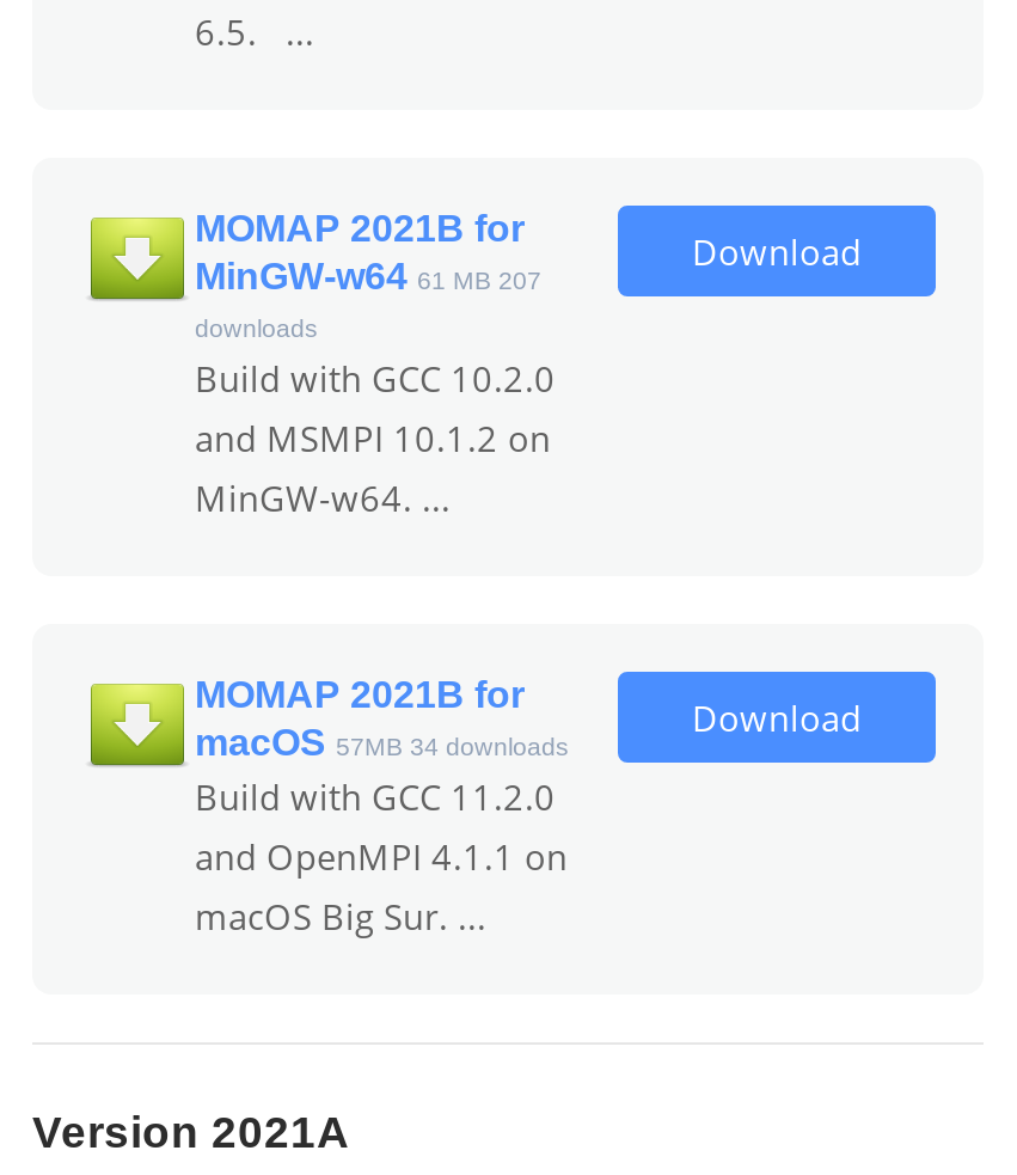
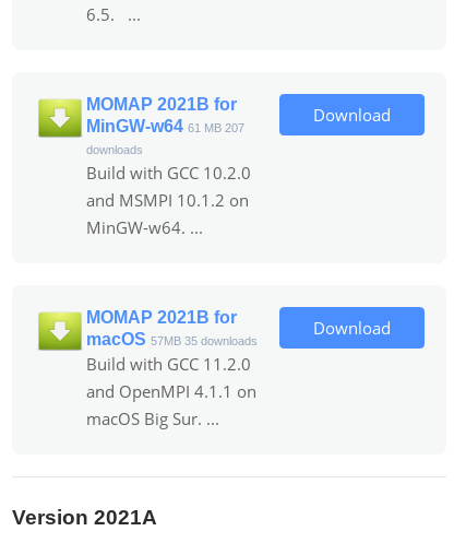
[195,721,570,762] macOS 57MB 34 downloads -> [86,330,258,348] macOS 57MB 35 downloads

